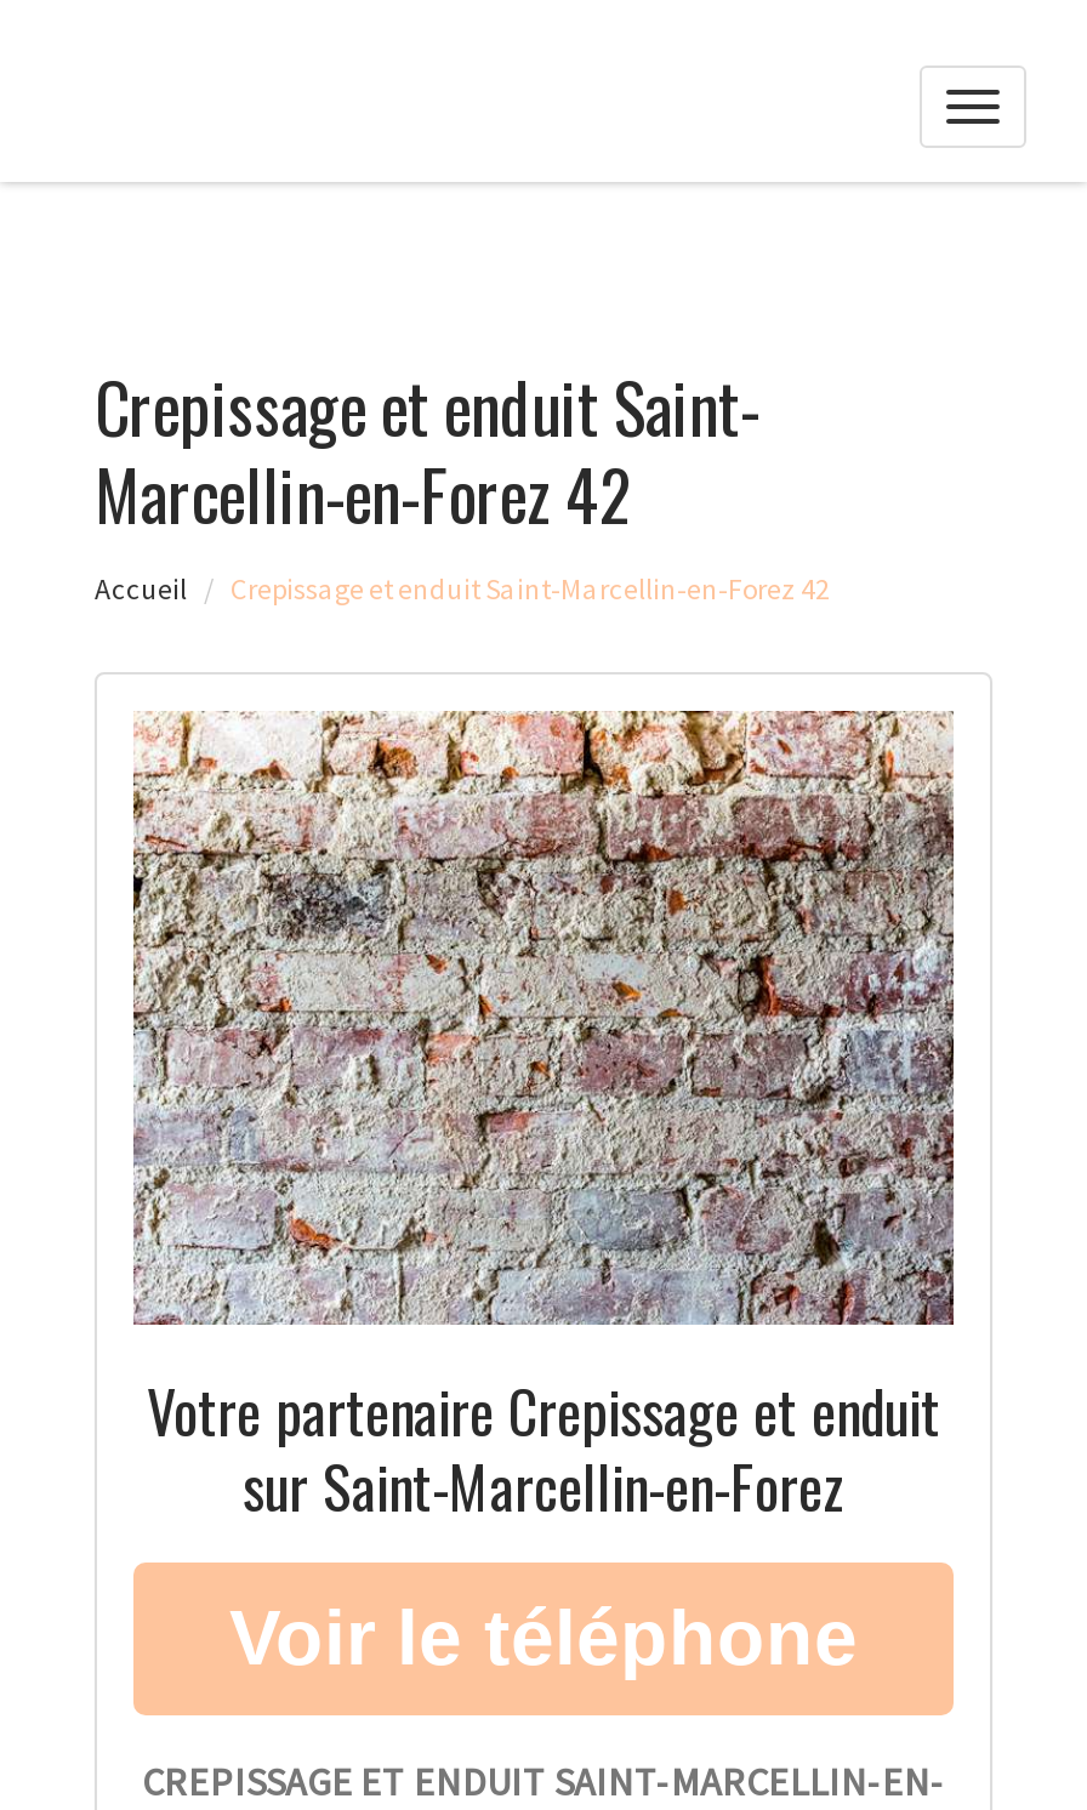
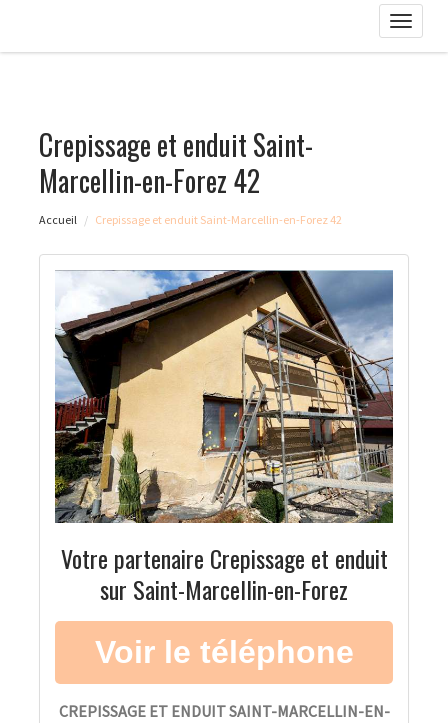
[131,708,956,1327] [image] -> [54,269,394,524] [image]

